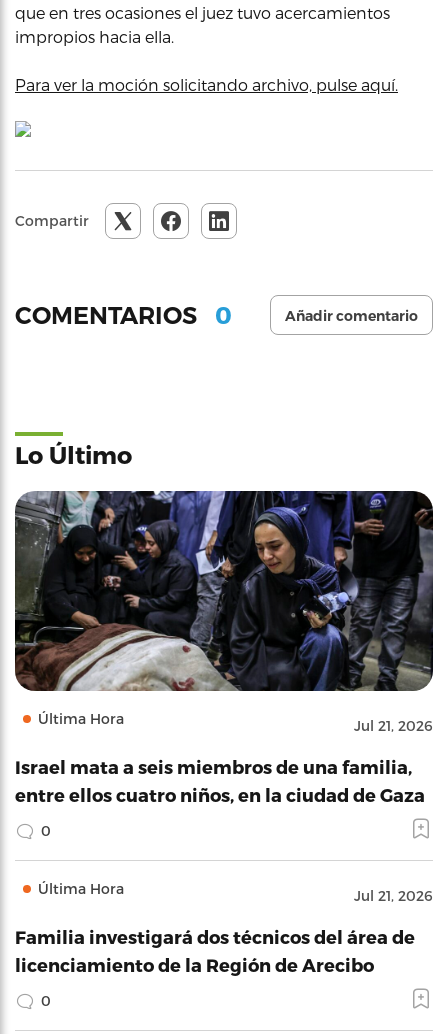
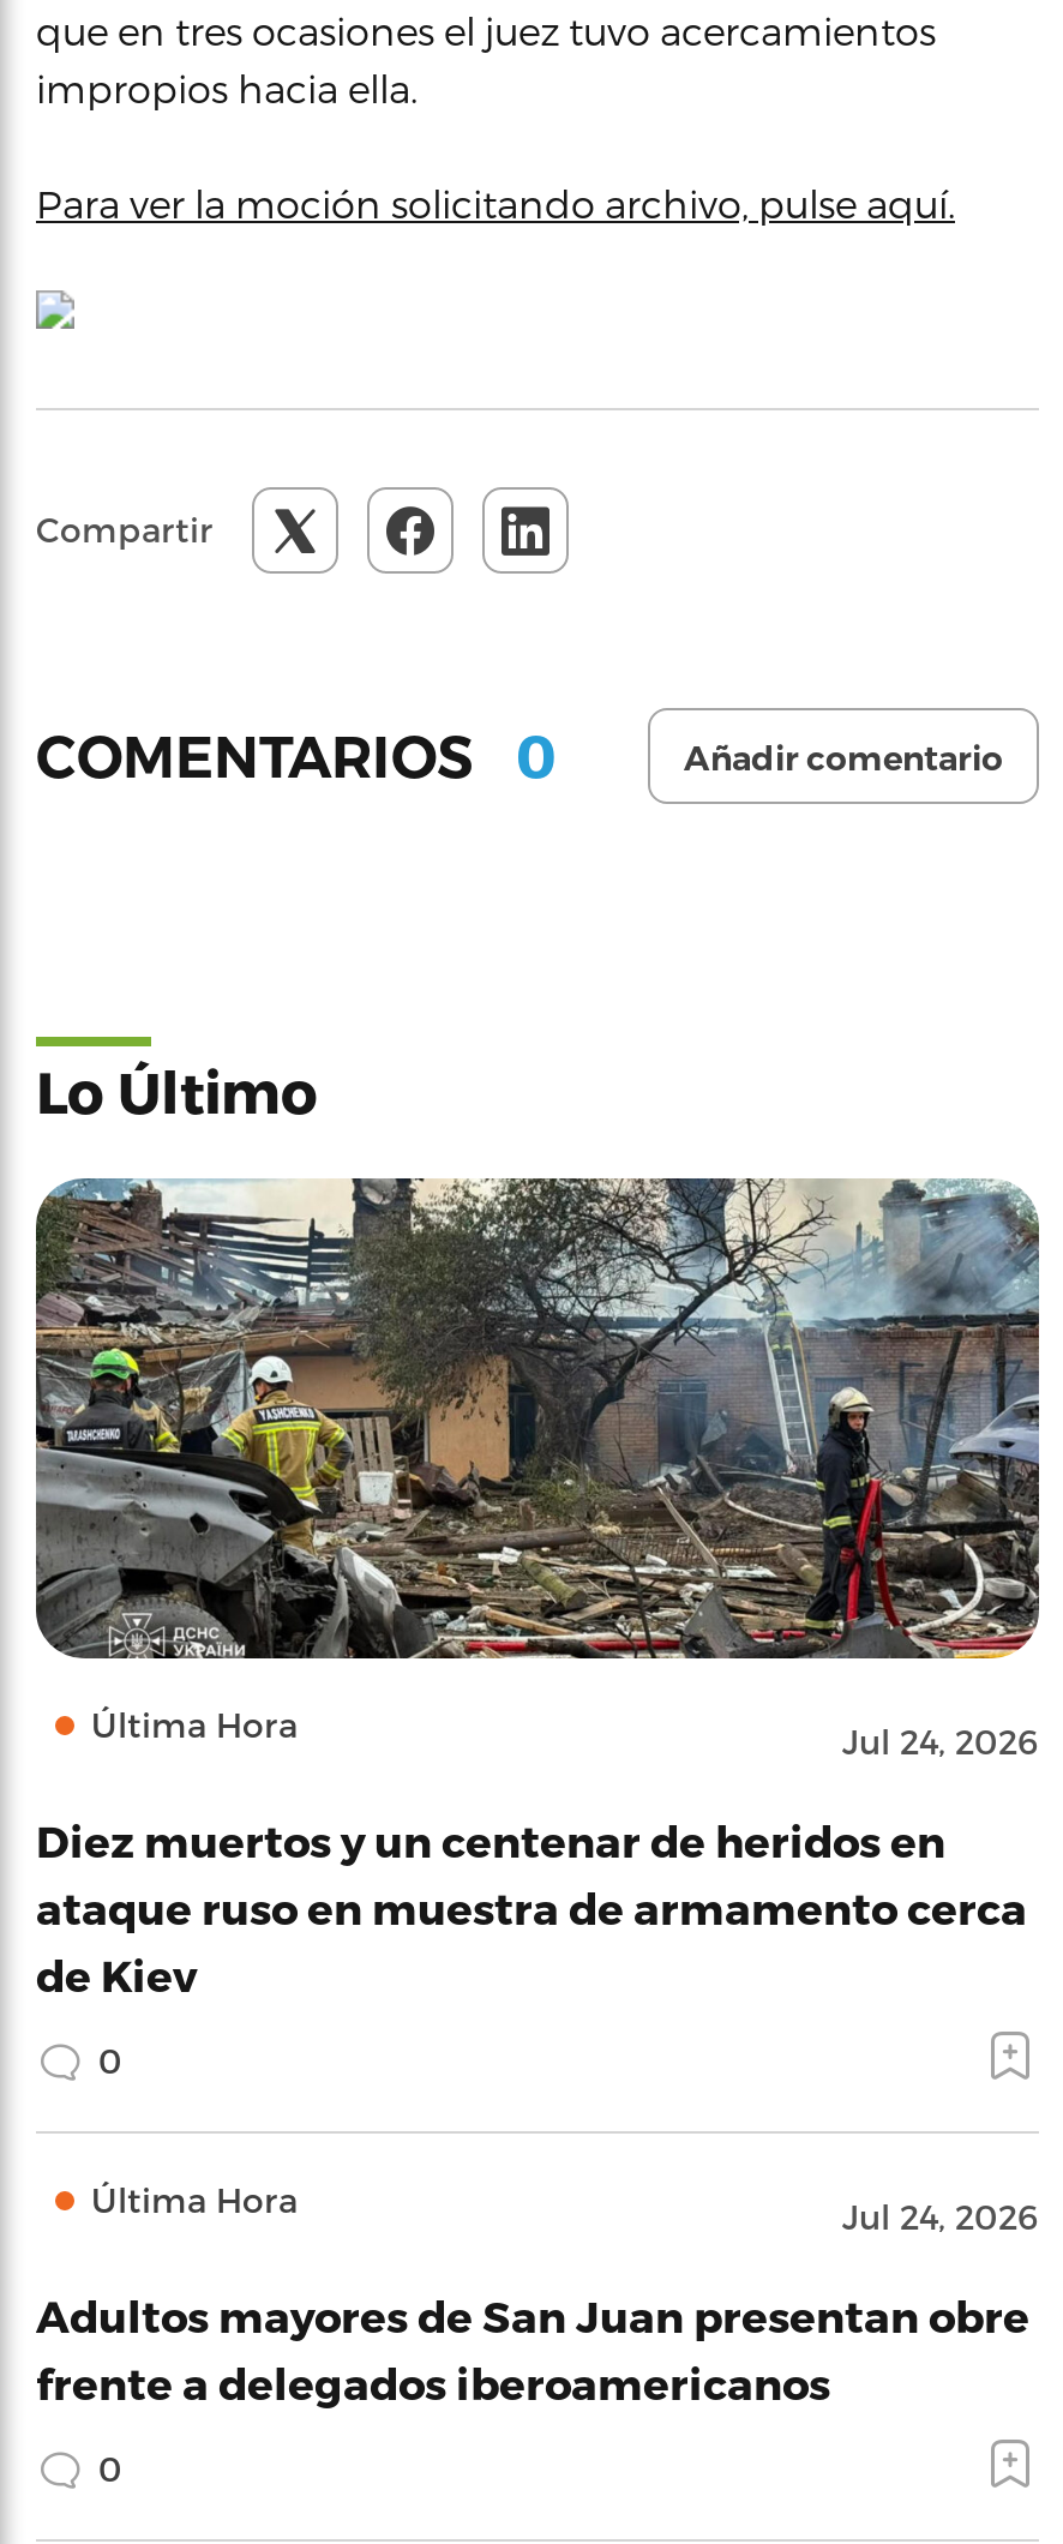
[15,490,434,734] [image] | Jul 21, 2026 -> [34,1176,1041,1762] [image] | Jul 24, 2026
[15,756,425,805] Israel mata a seis miembros de una familia, | entre ellos cuatro niños, en la ciudad de Gaza -> [36,1814,1027,1999] Diez muertos y un centenar de heridos en | ataque ruso en muestra de armamento cerca | de Kiev
[354,887,433,904] Jul 21, 2026 -> [842,2196,1039,2237] Jul 24, 2026
[15,926,415,975] Familia investigará dos técnicos del área de | licenciamiento de la Región de Arecibo -> [36,2290,1029,2407] Adultos mayores de San Juan presentan obre | frente a delegados iberoamericanos

